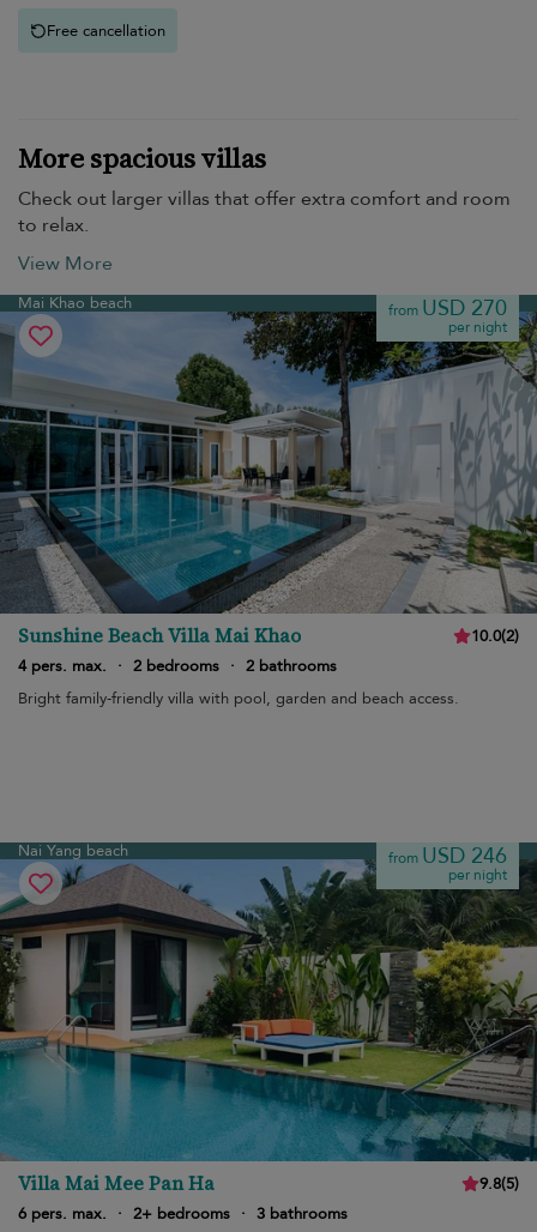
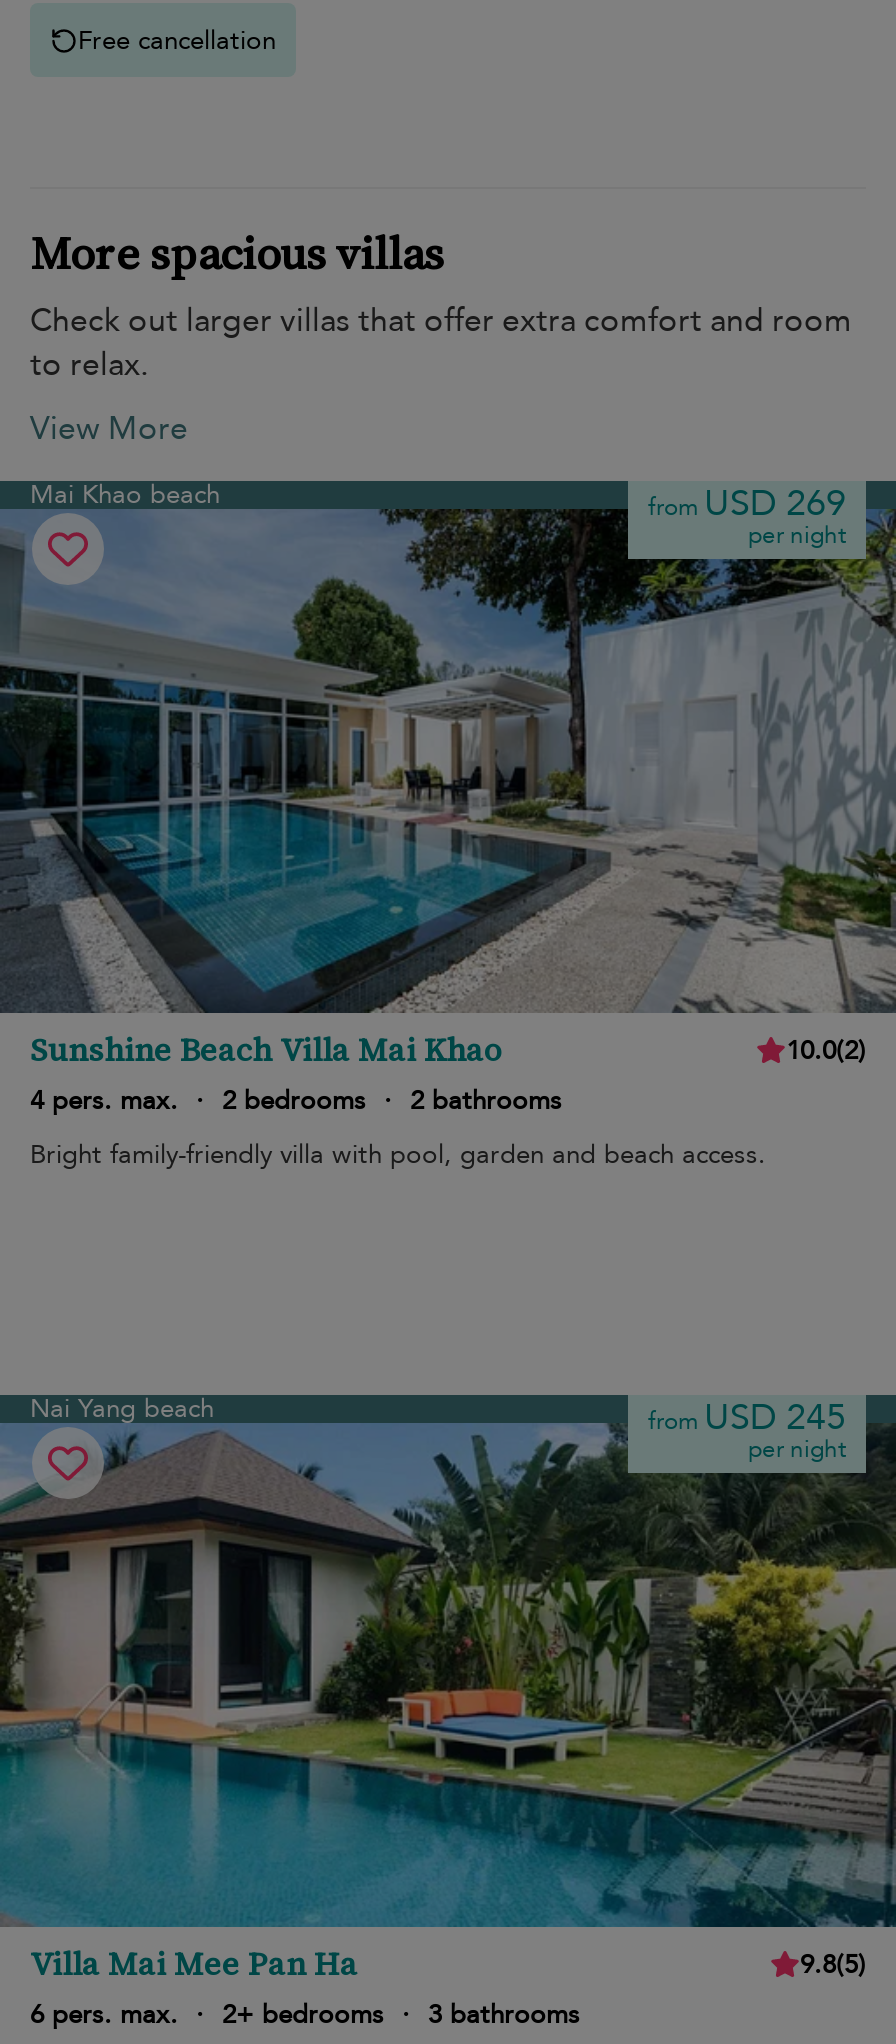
[388,294,507,324] from USD 270 -> [648,479,846,529] from USD 269
[388,841,507,871] from USD 246 -> [648,1393,846,1443] from USD 245

